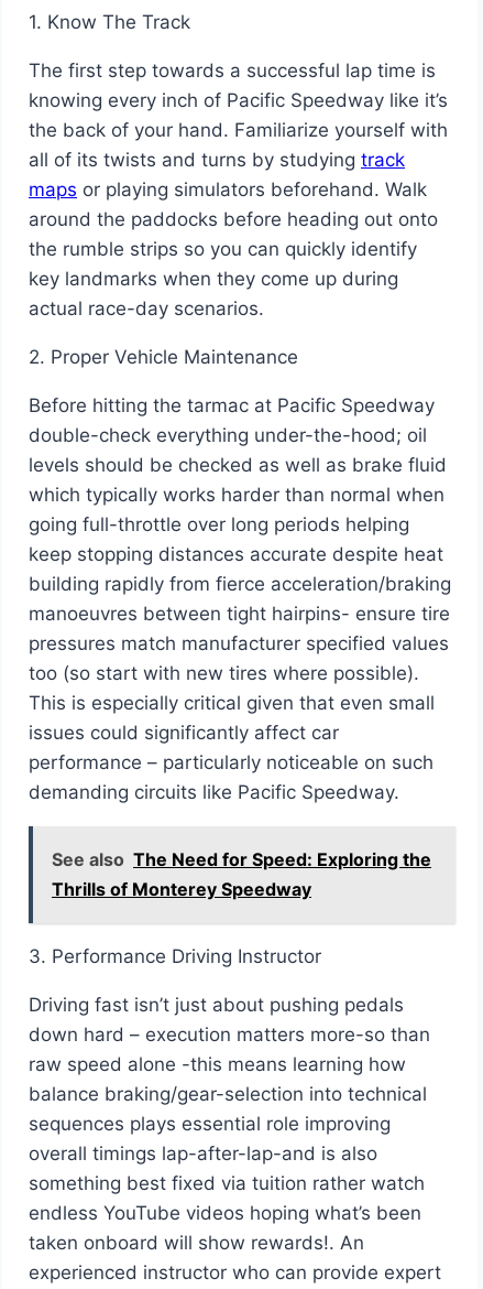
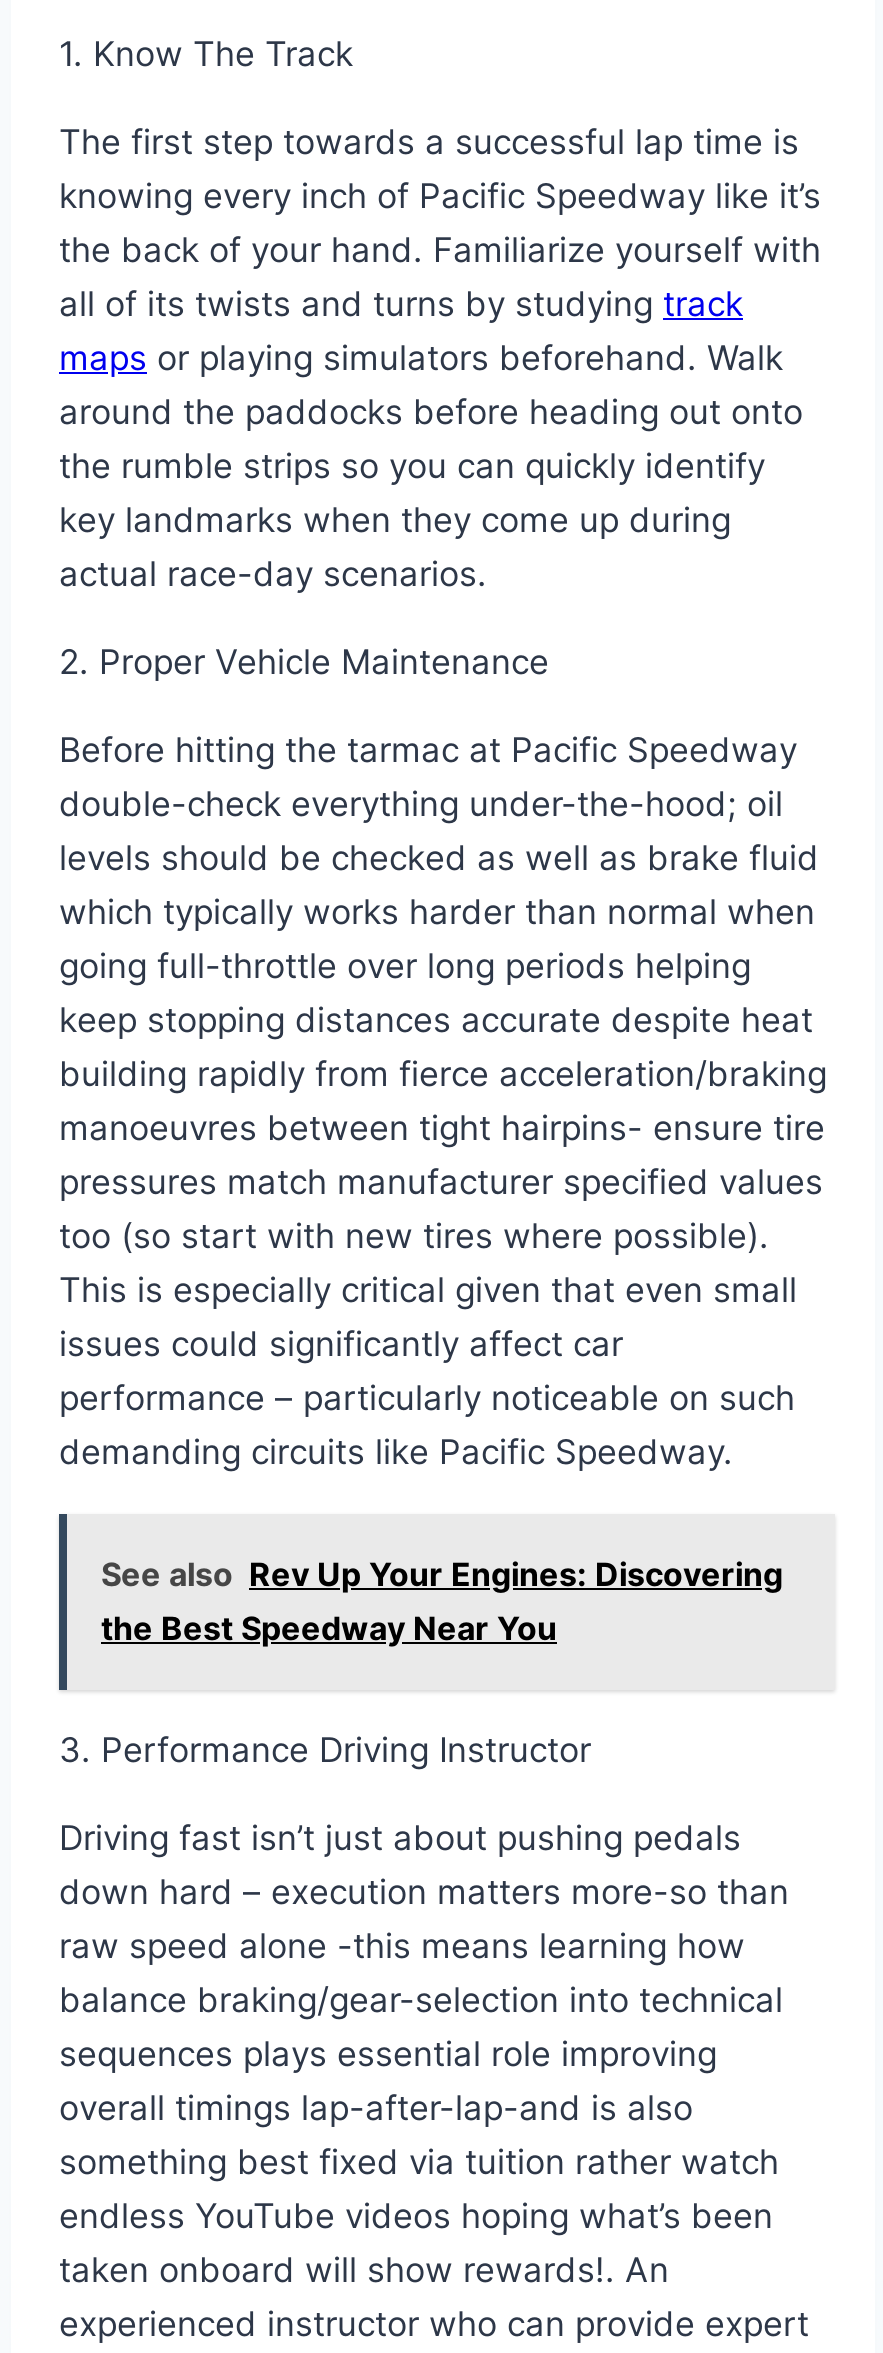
[52,848,431,900] See also The Need for Speed: Exploring the | Thrills of Monterey Speedway -> [101,1553,783,1647] See also Rev Up Your Engines: Discovering | the Best Speedway Near You

